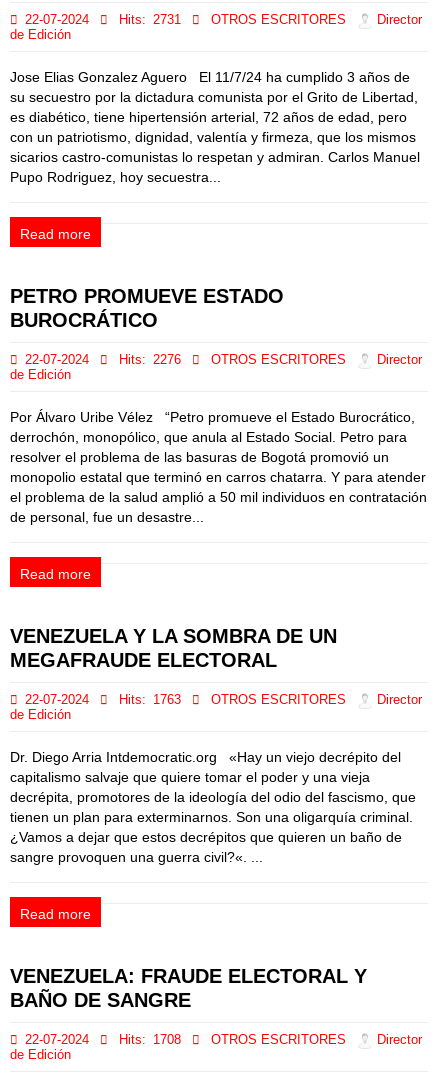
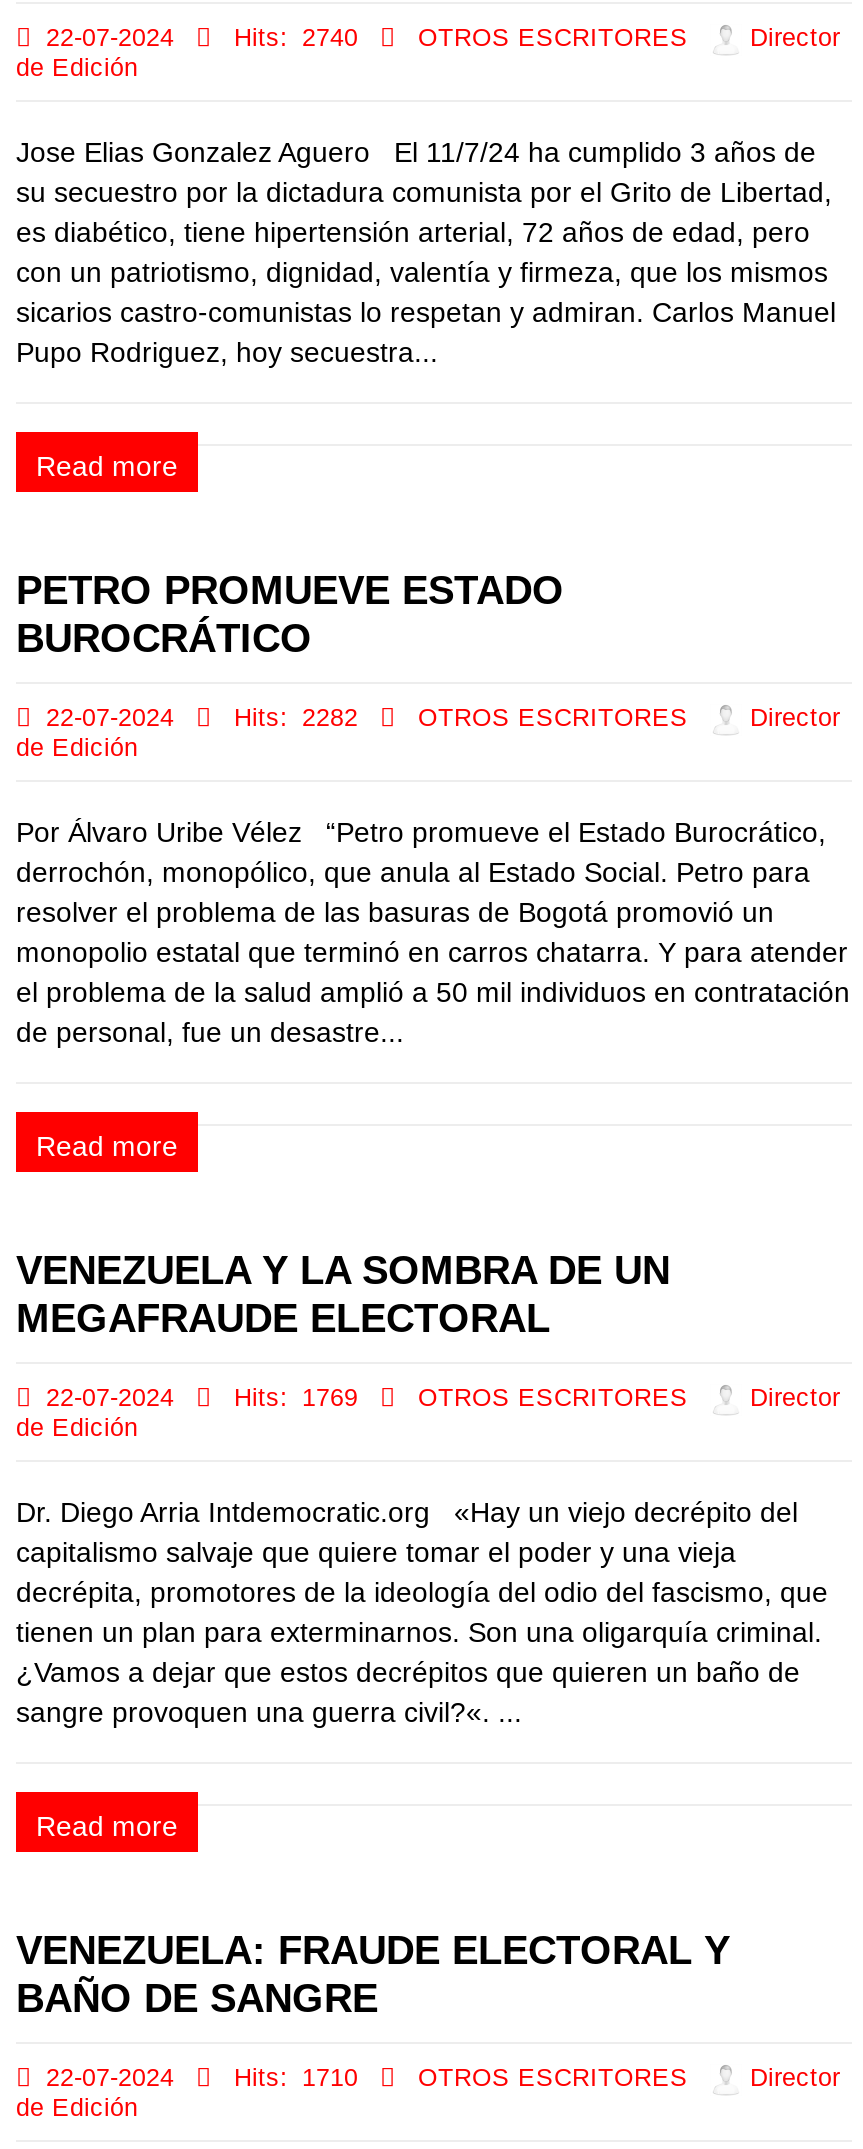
[119,13,181,27] Hits: 2731 -> [234,24,358,52] Hits: 2740
[119,353,181,367] Hits: 2276 -> [234,704,358,732] Hits: 2282
[119,693,181,707] Hits: 1763 -> [234,1384,358,1412] Hits: 1769
[119,1033,181,1047] Hits: 1708 -> [234,2064,358,2092] Hits: 1710

